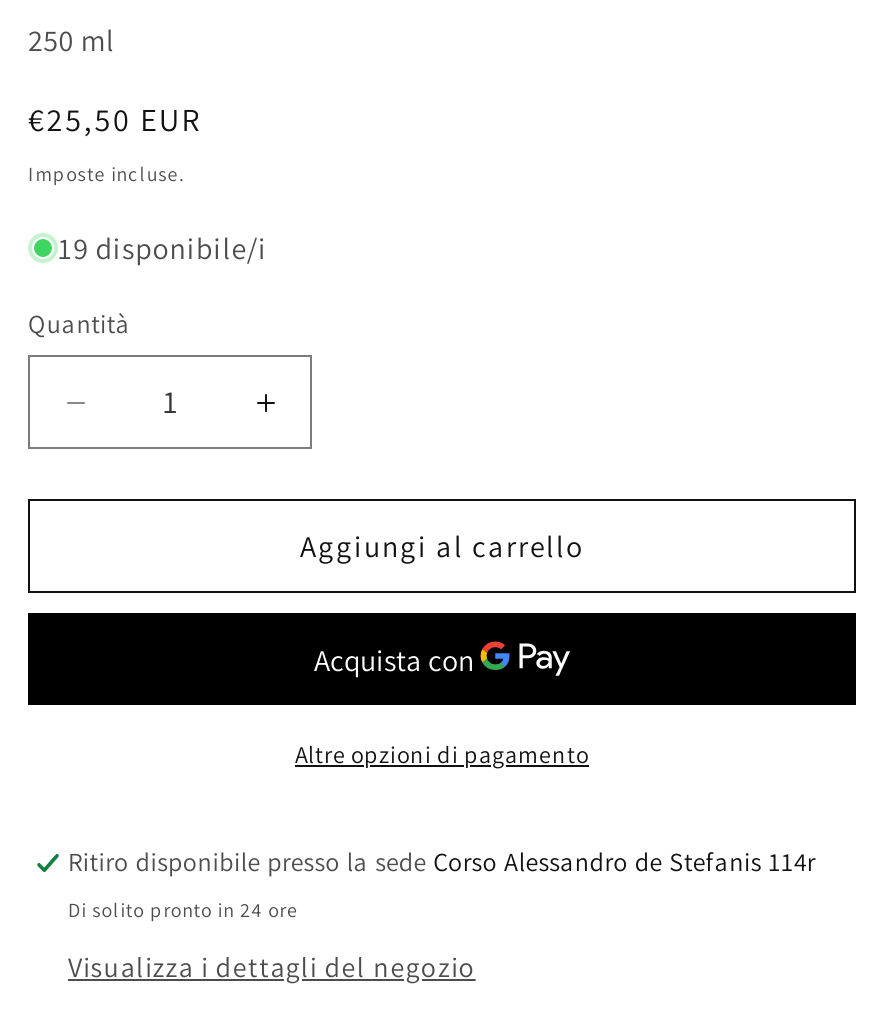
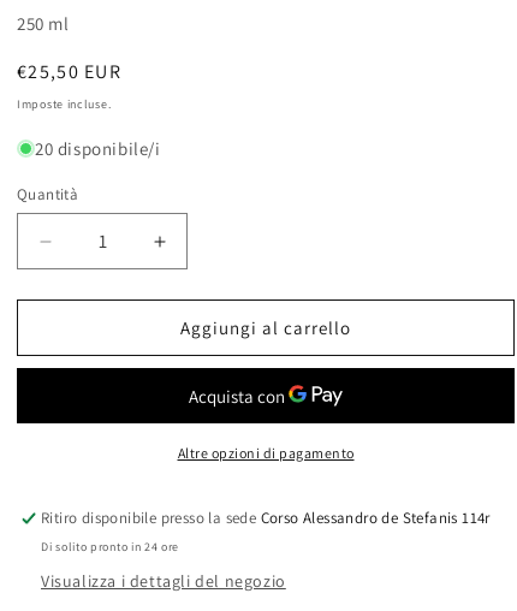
[58,229,267,267] 19 disponibile/i -> [35,137,161,160] 20 disponibile/i

